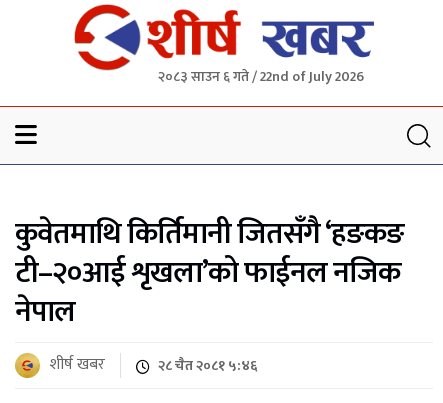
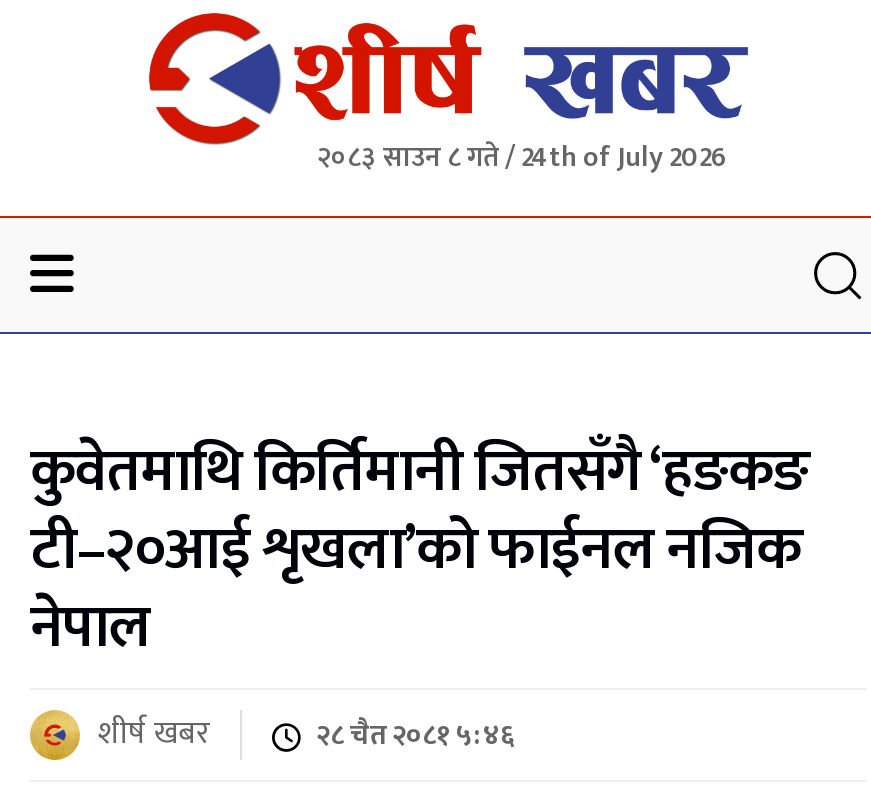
[158,65,364,88] २०८३ साउन ६ गते / 22nd of July 2026 -> [317,134,727,180] २०८३ साउन ८ गते / 24th of July 2026

